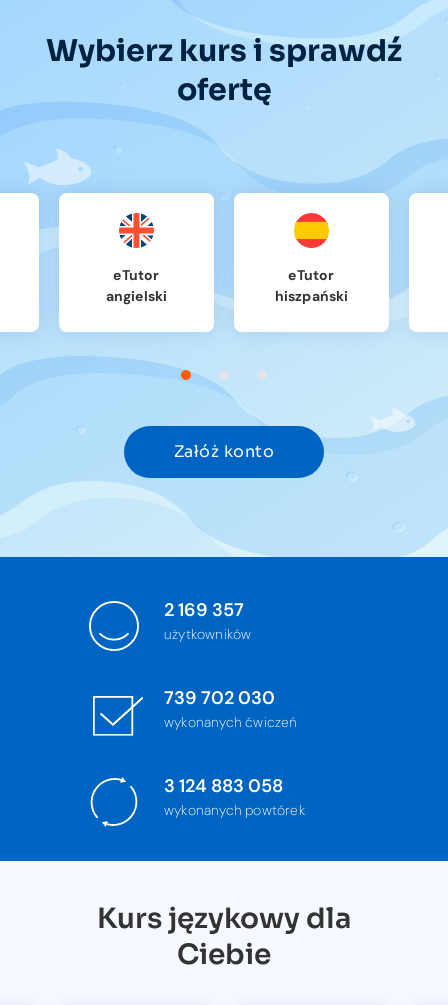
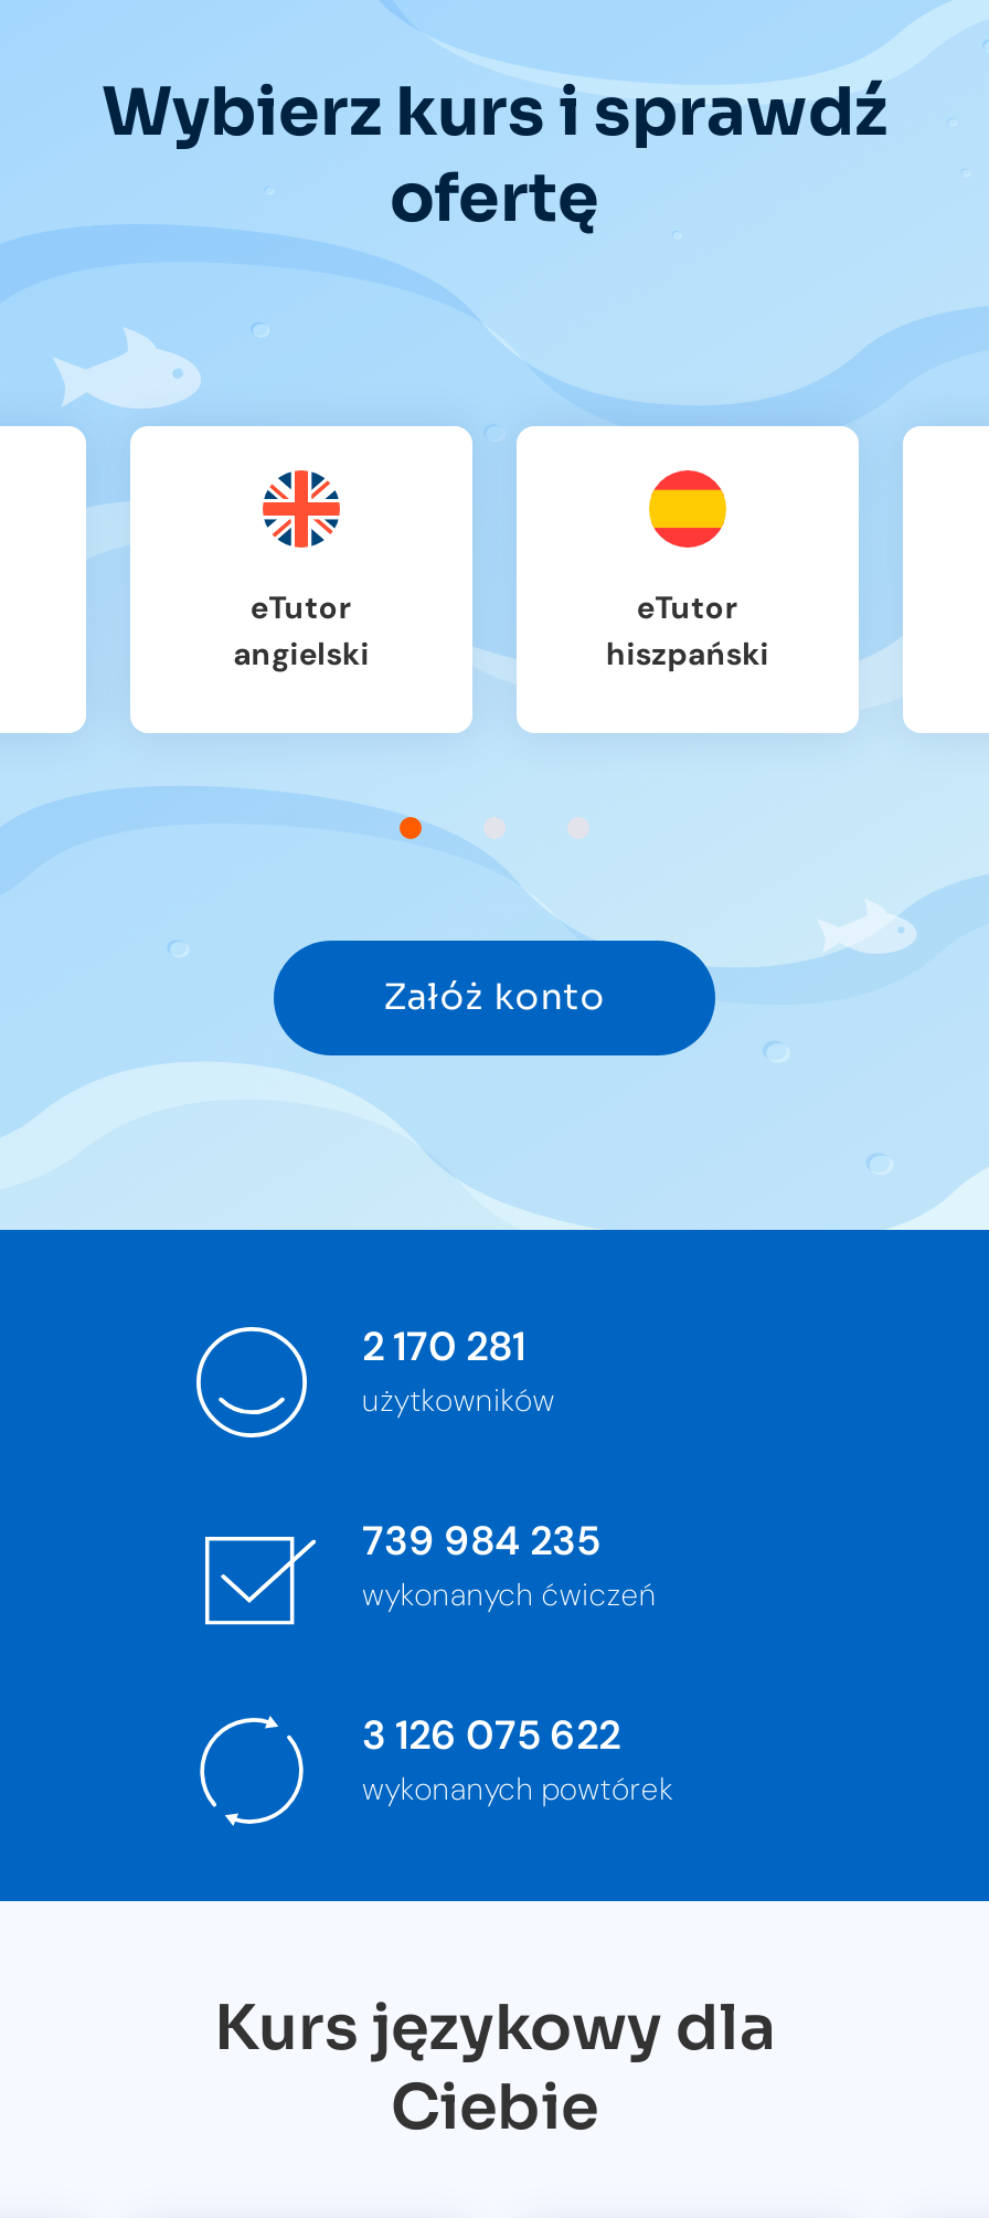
[164,598,244,622] 2 169 357 -> [362,1320,525,1373] 2 170 281
[164,686,275,710] 739 702 030 -> [362,1515,600,1568] 739 984 235
[164,774,283,798] 3 124 883 058 -> [362,1709,620,1762] 3 126 075 622

